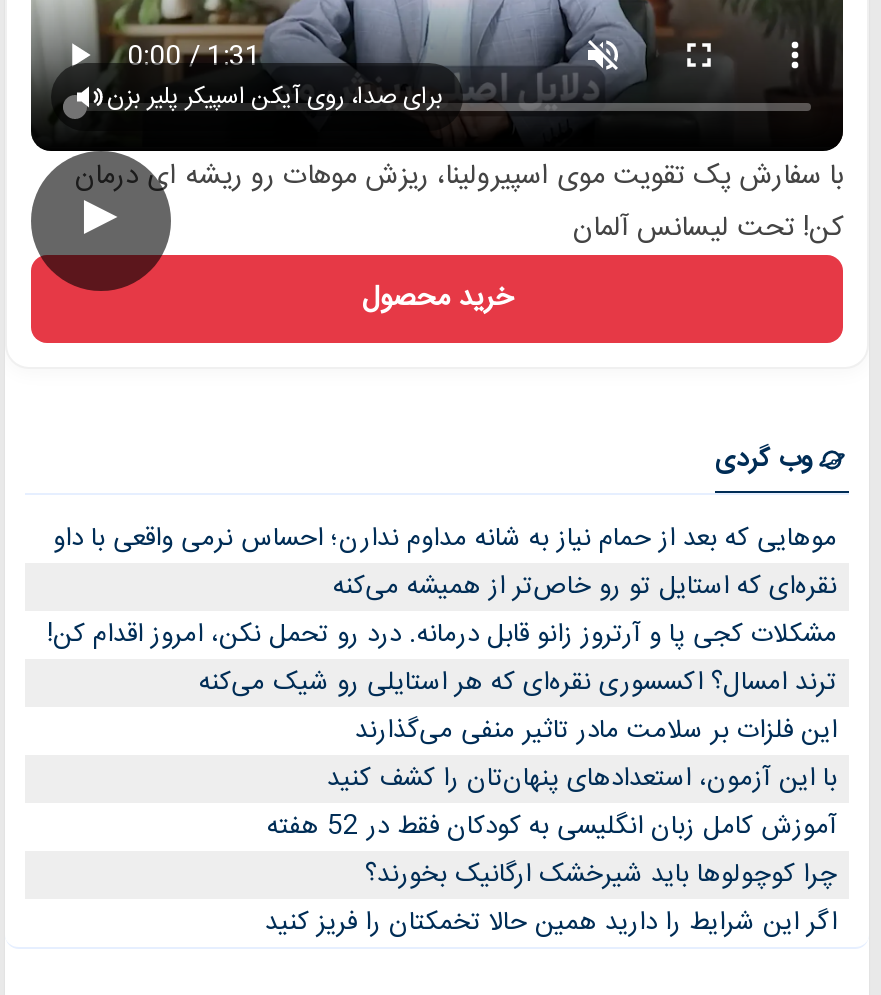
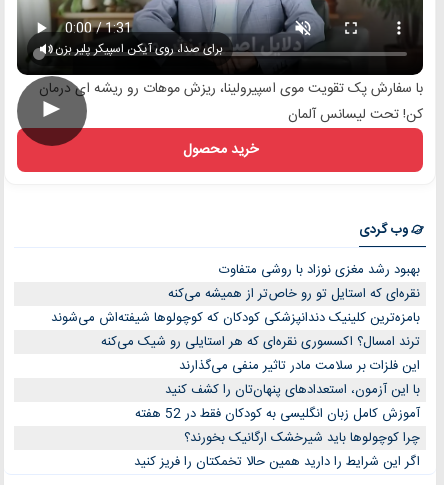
[53,517,837,561] موهایی که بعد از حمام نیاز به شانه مداوم ندارن؛ احساس نرمی واقعی با داو -> [219,258,420,280] بهبود رشد مغزی نوزاد با روشی متفاوت
[47,613,837,657] مشکلات کجی پا و آرتروز زانو قابل درمانه. درد رو تحمل نکن، امروز اقدام کن! -> [51,306,420,328] بامزه‌ترین کلینیک دندانپزشکی کودکان که کوچولوها شیفته‌اش می‌شوند

